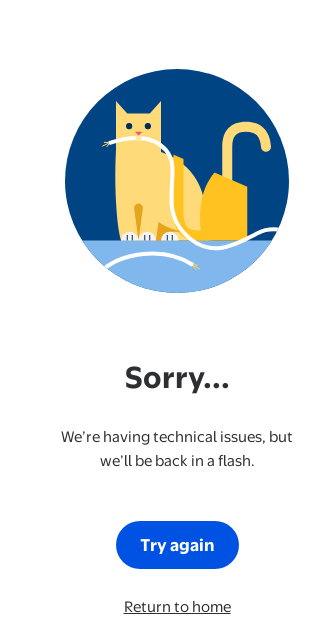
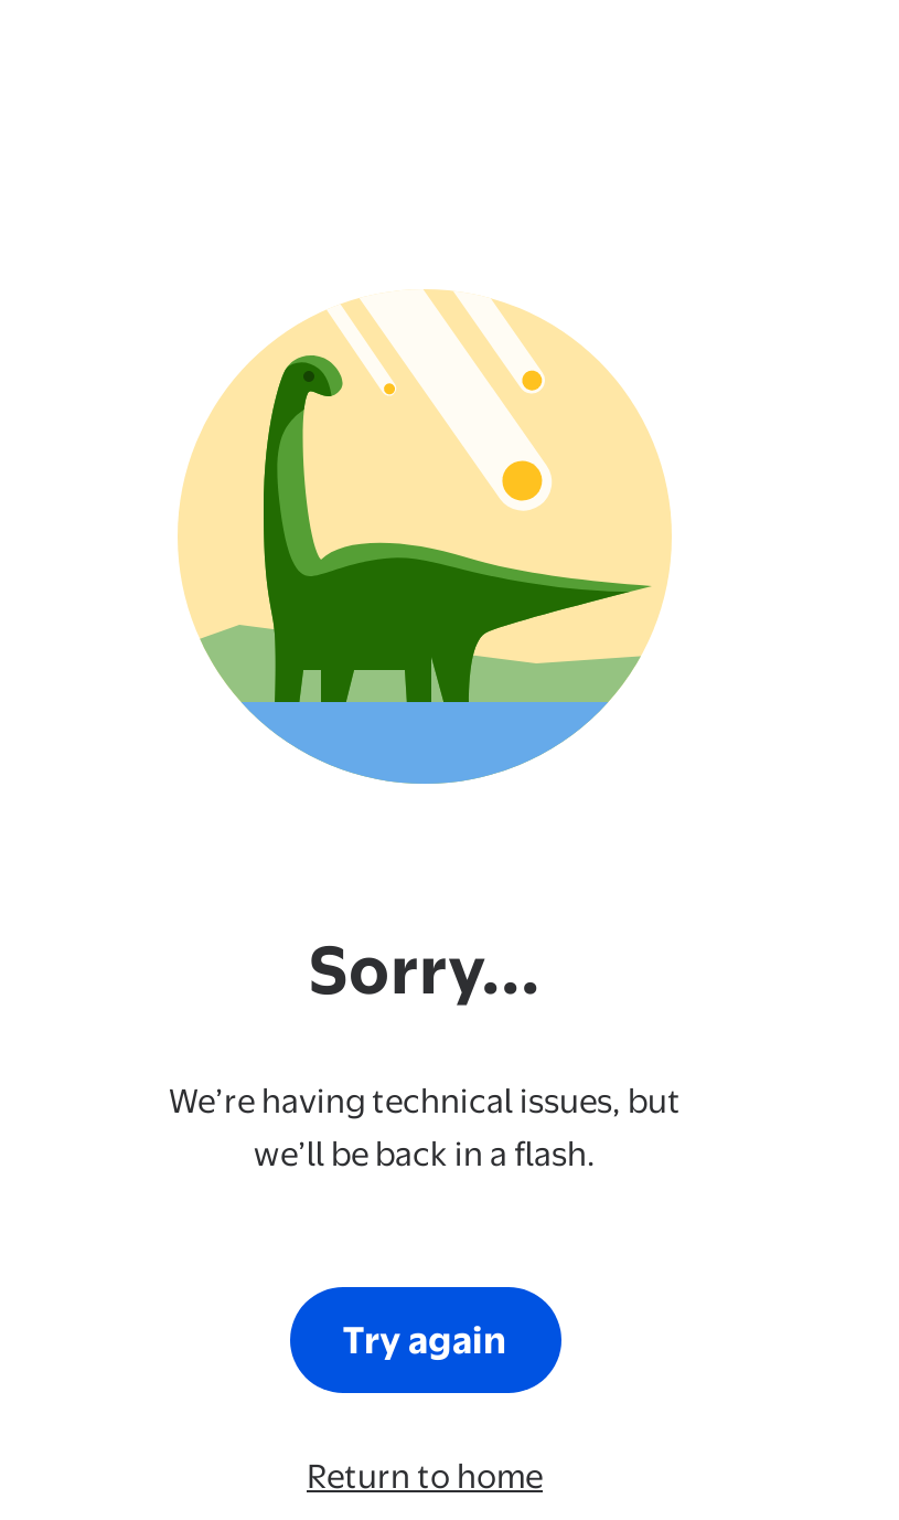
[64,68,290,271] [image] -> [178,289,672,733] [image]

